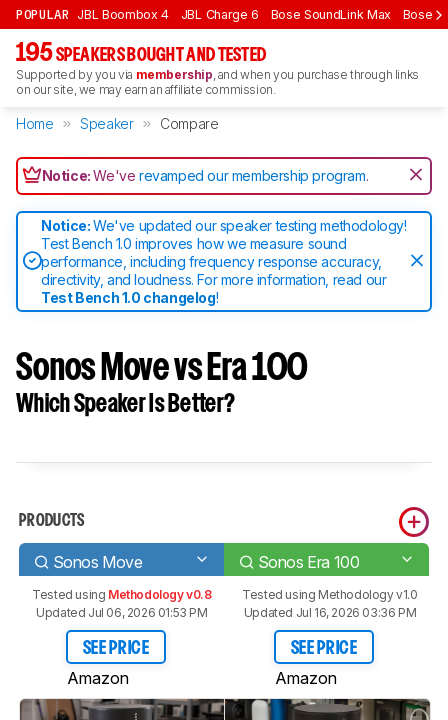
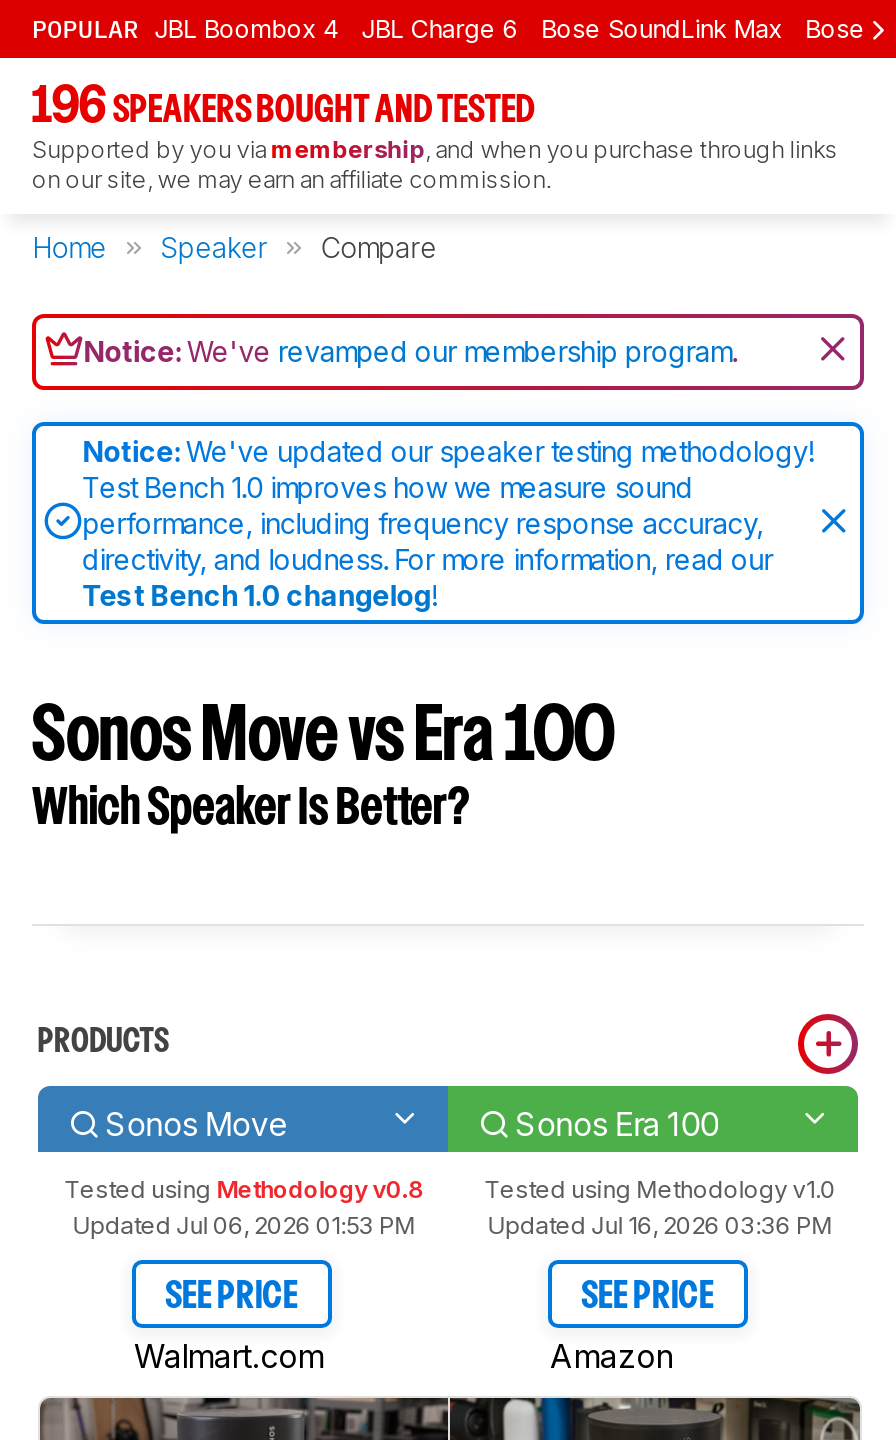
[16,43,266,65] 195 SPEAKERS BOUGHT AND TESTED -> [32,86,535,130] 196 SPEAKERS BOUGHT AND TESTED
[67,667,129,687] Amazon -> [134,1335,324,1375] Walmart.com

